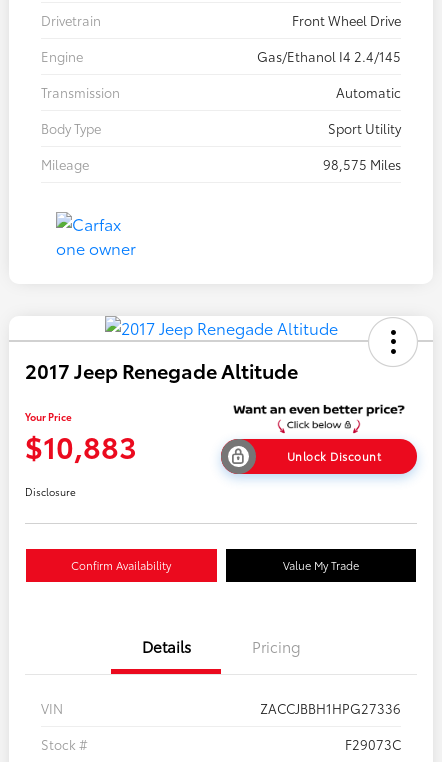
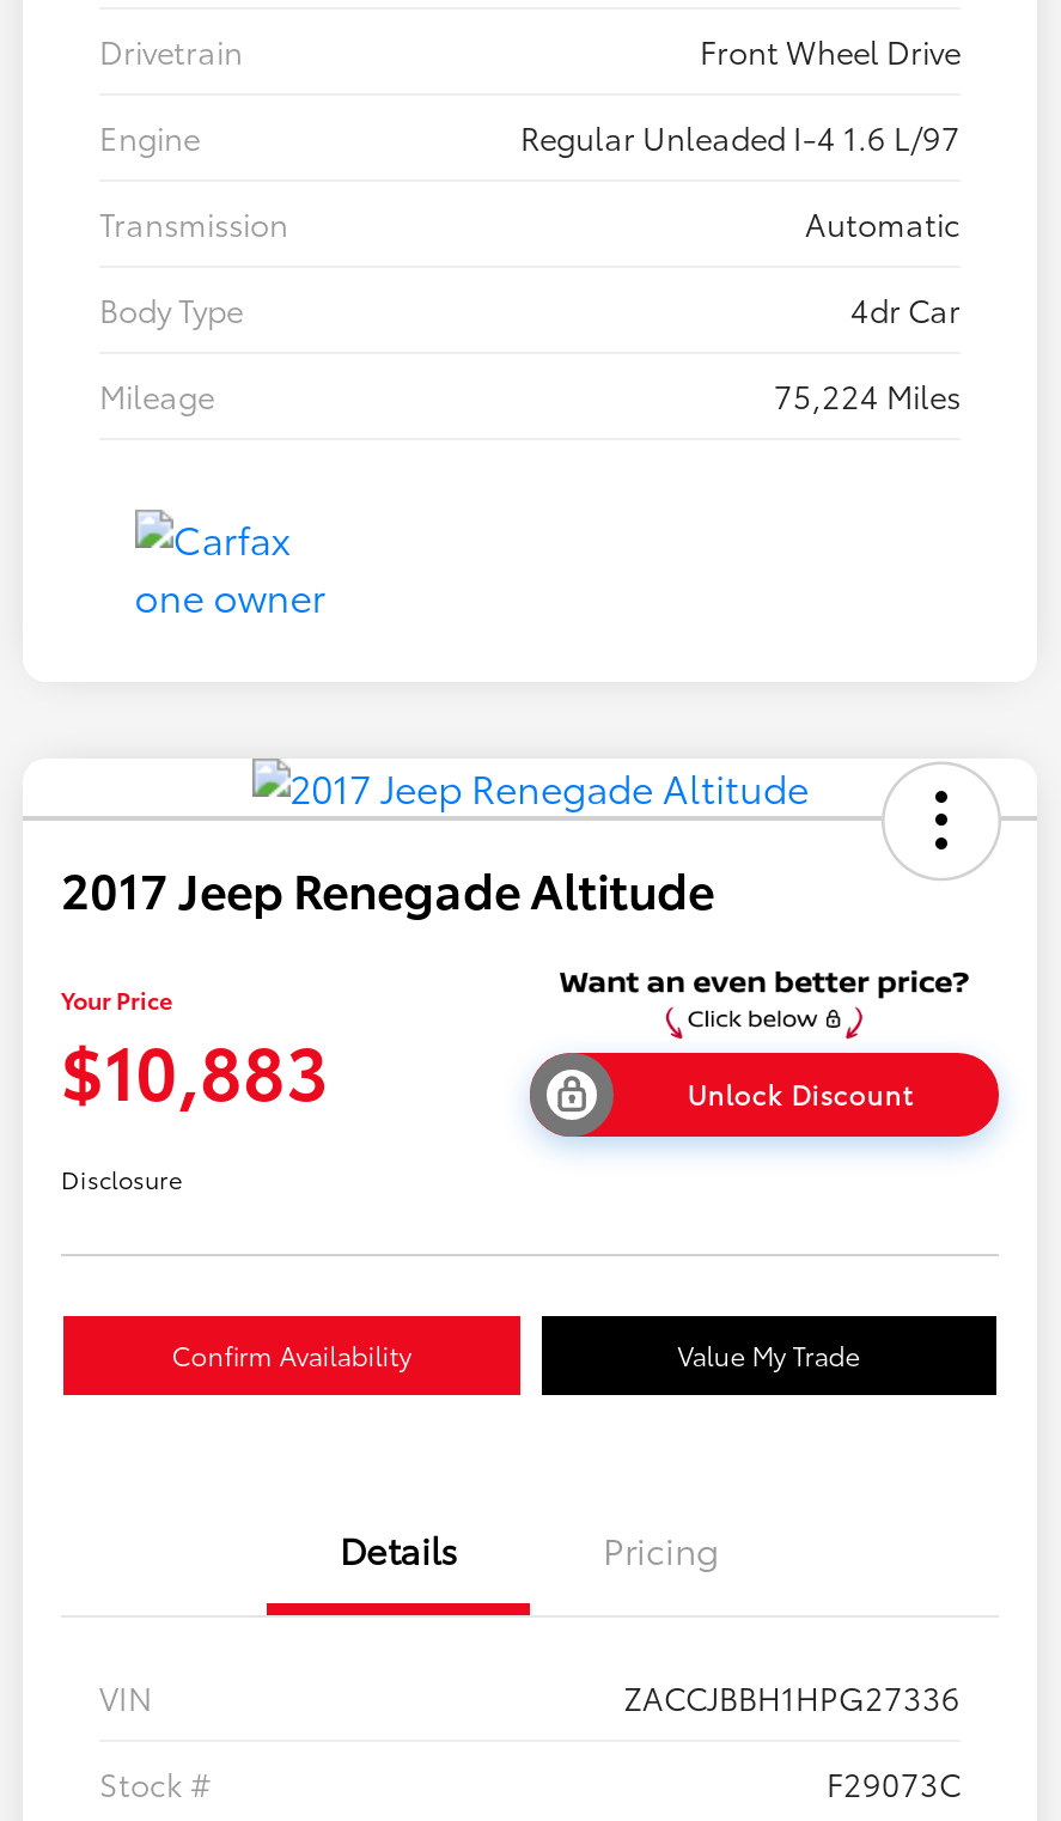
[257,47,401,65] Gas/Ethanol I4 2.4/145 -> [520,114,961,157] Regular Unleaded I-4 1.6 L/97
[328,119,401,137] Sport Utility -> [850,286,961,330] 4dr Car
[323,155,401,173] 98,575 Miles -> [774,373,961,416] 75,224 Miles

